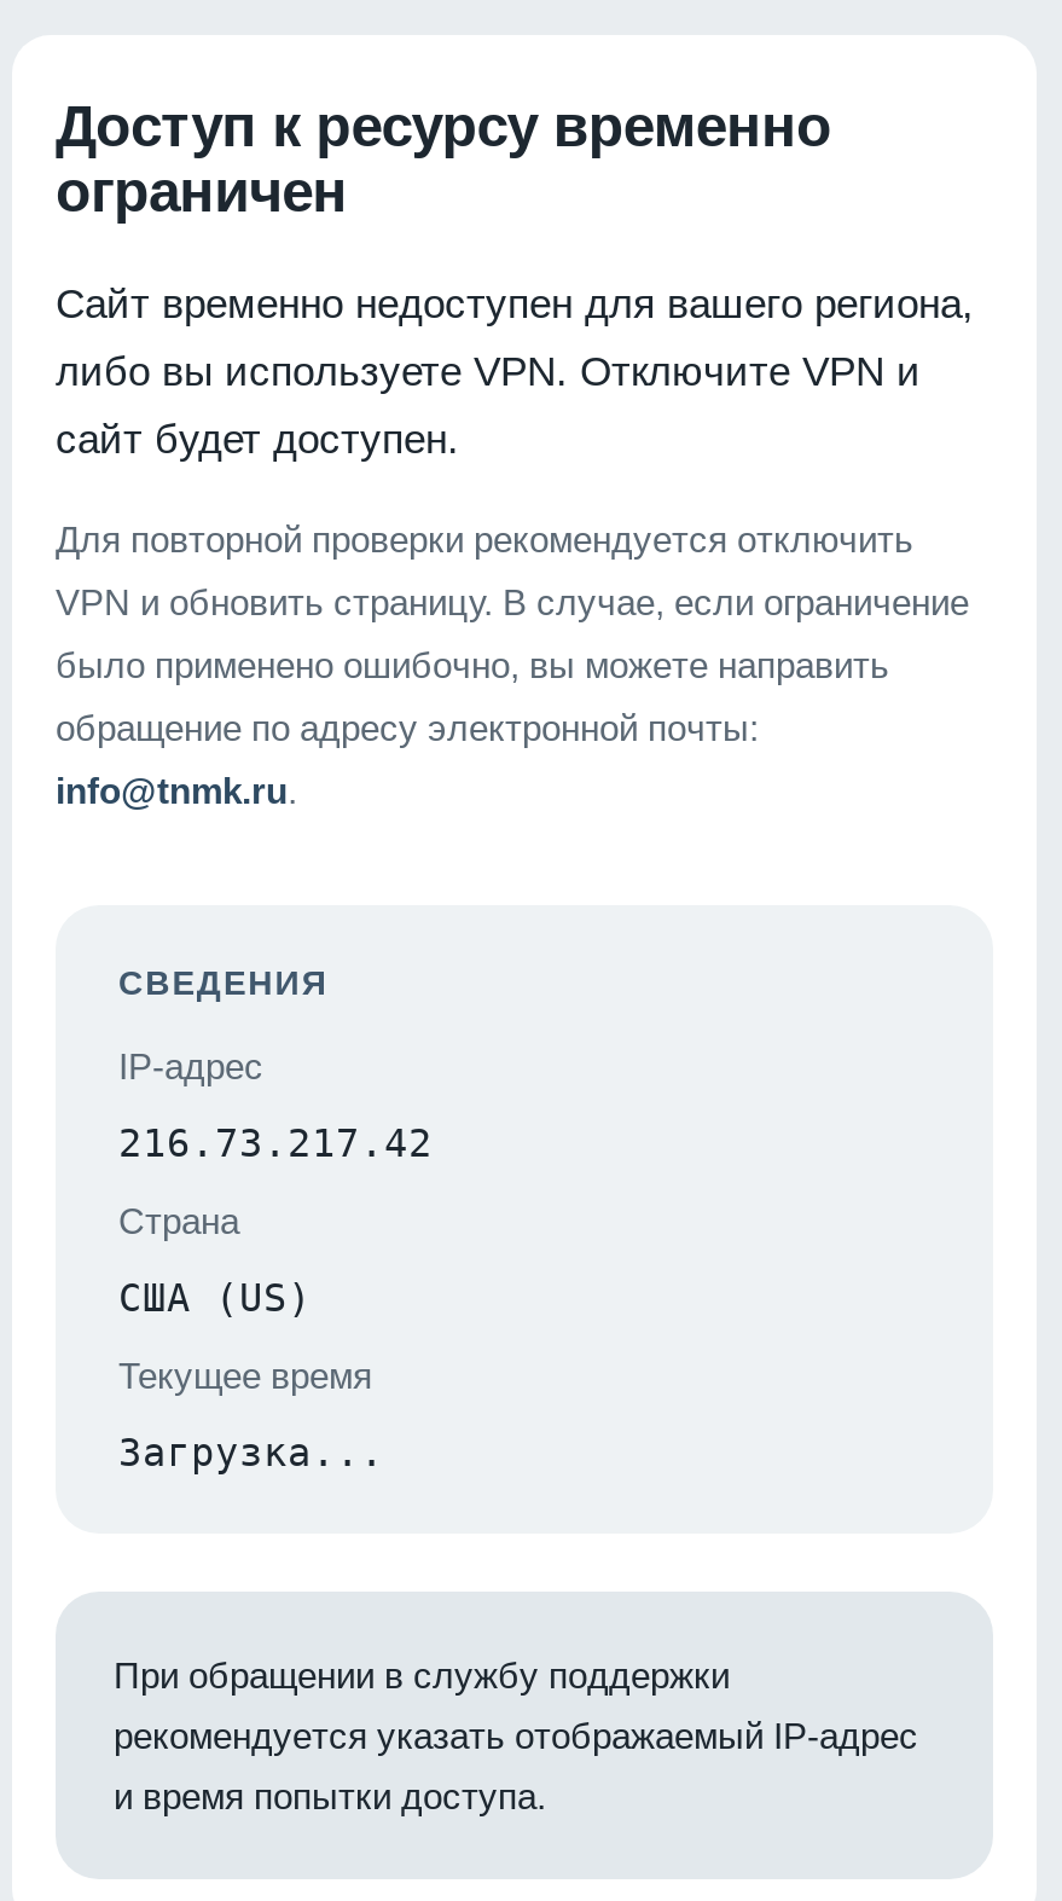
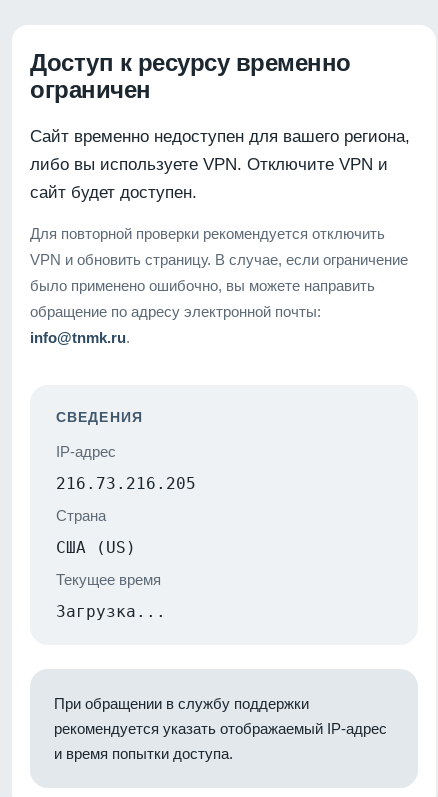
[118,1119,433,1165] 216.73.217.42 -> [56,473,196,492] 216.73.216.205

